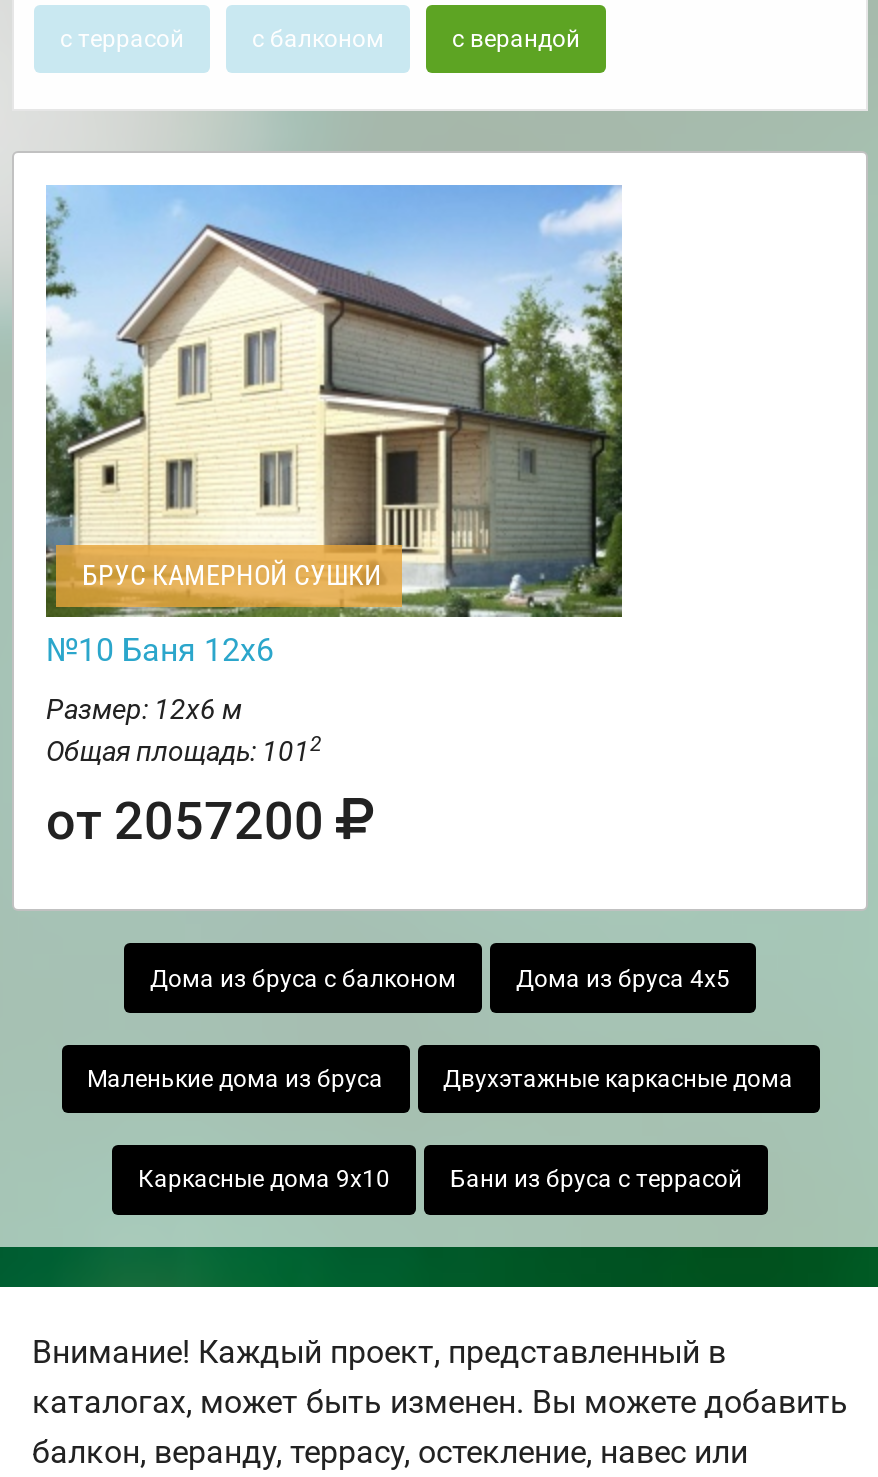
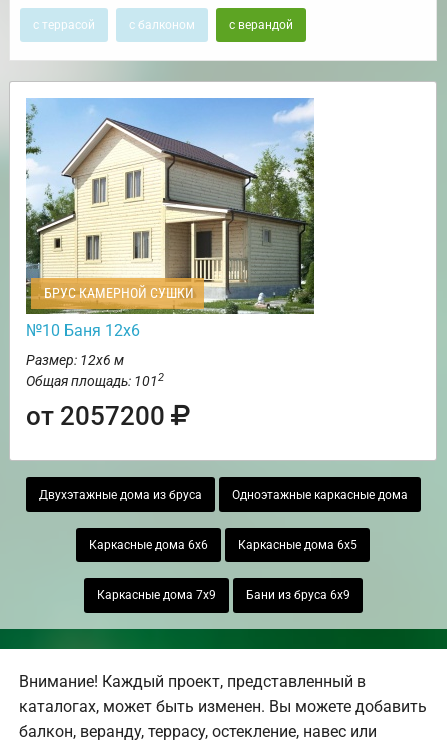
[150,964,730,992] Дома из бруса с балконом | Дома из бруса 4х5 -> [38,488,407,502] Двухэтажные дома из бруса | Одноэтажные каркасные дома
[87,1065,793,1093] Маленькие дома из бруса | Двухэтажные каркасные дома -> [89,538,357,552] Каркасные дома 6х6 | Каркасные дома 6х5
[138,1166,742,1194] Каркасные дома 9х10 | Бани из бруса с террасой -> [96,588,349,602] Каркасные дома 7х9 | Бани из бруса 6х9

